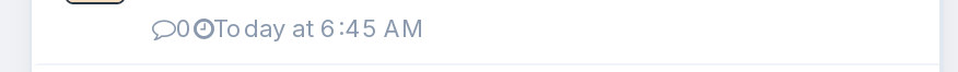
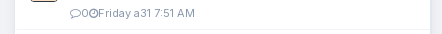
[176,13,423,44] 0 Today at 6:45 AM -> [81,6,195,20] 0 Friday a31 7:51 AM

